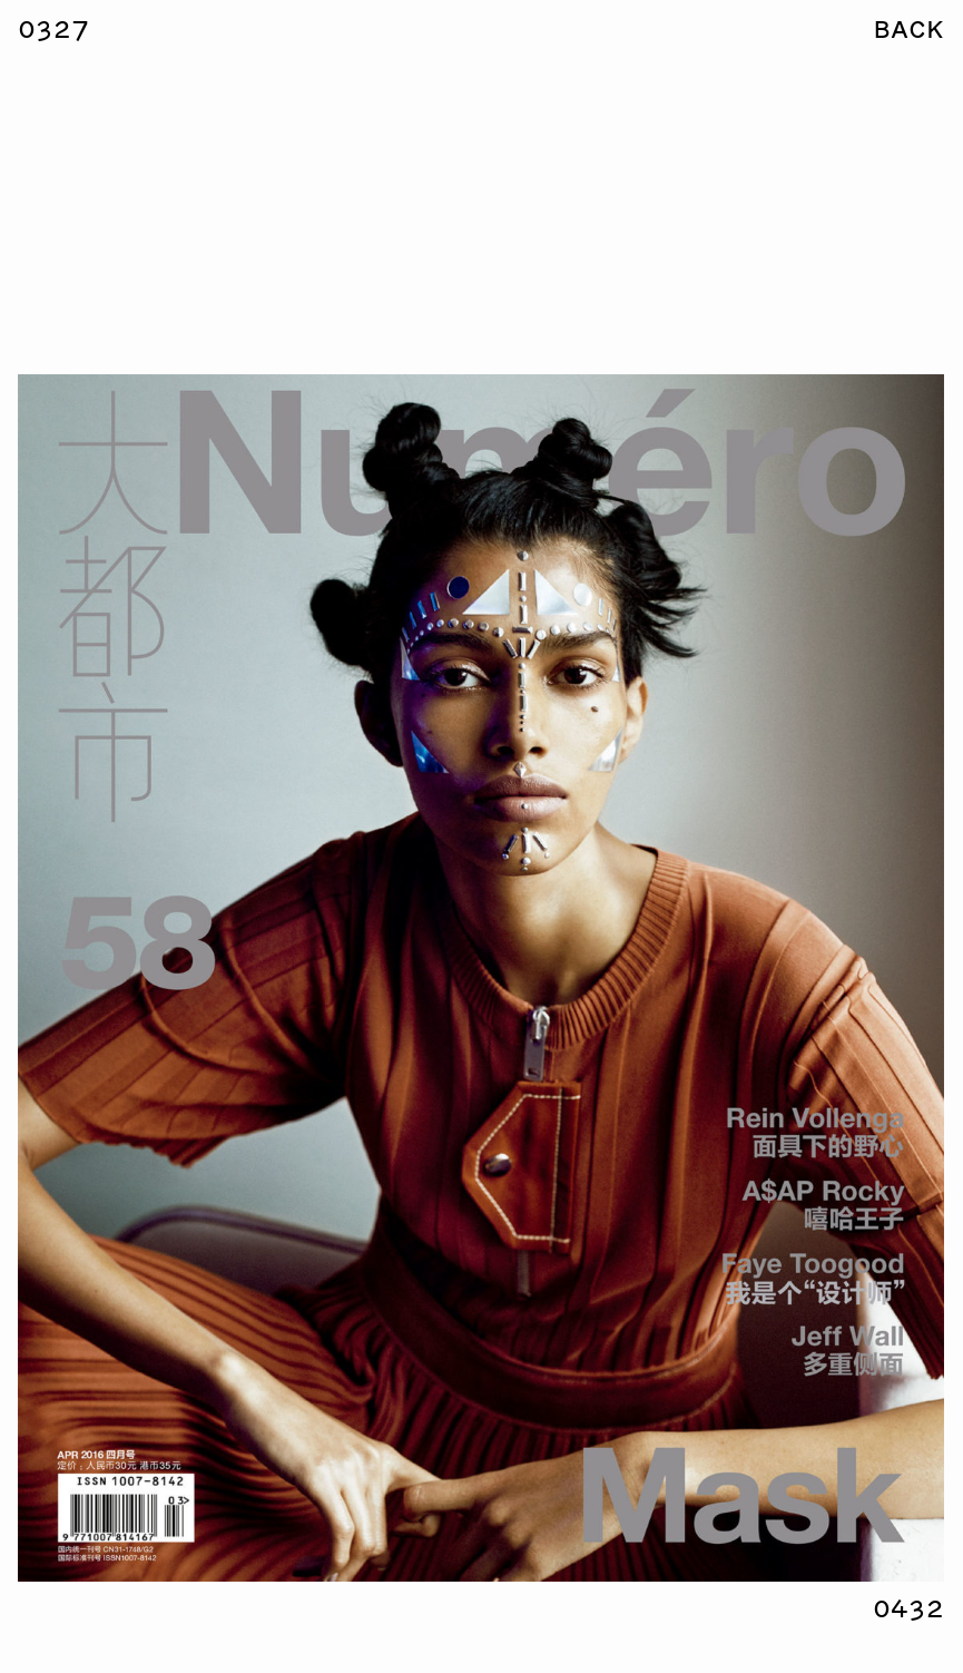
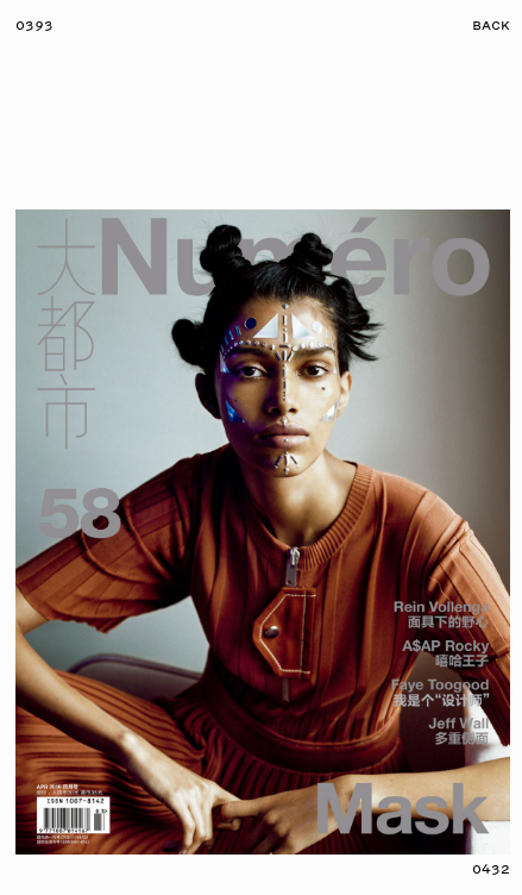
[18,11,89,47] 0327 -> [15,15,54,35] 0393

